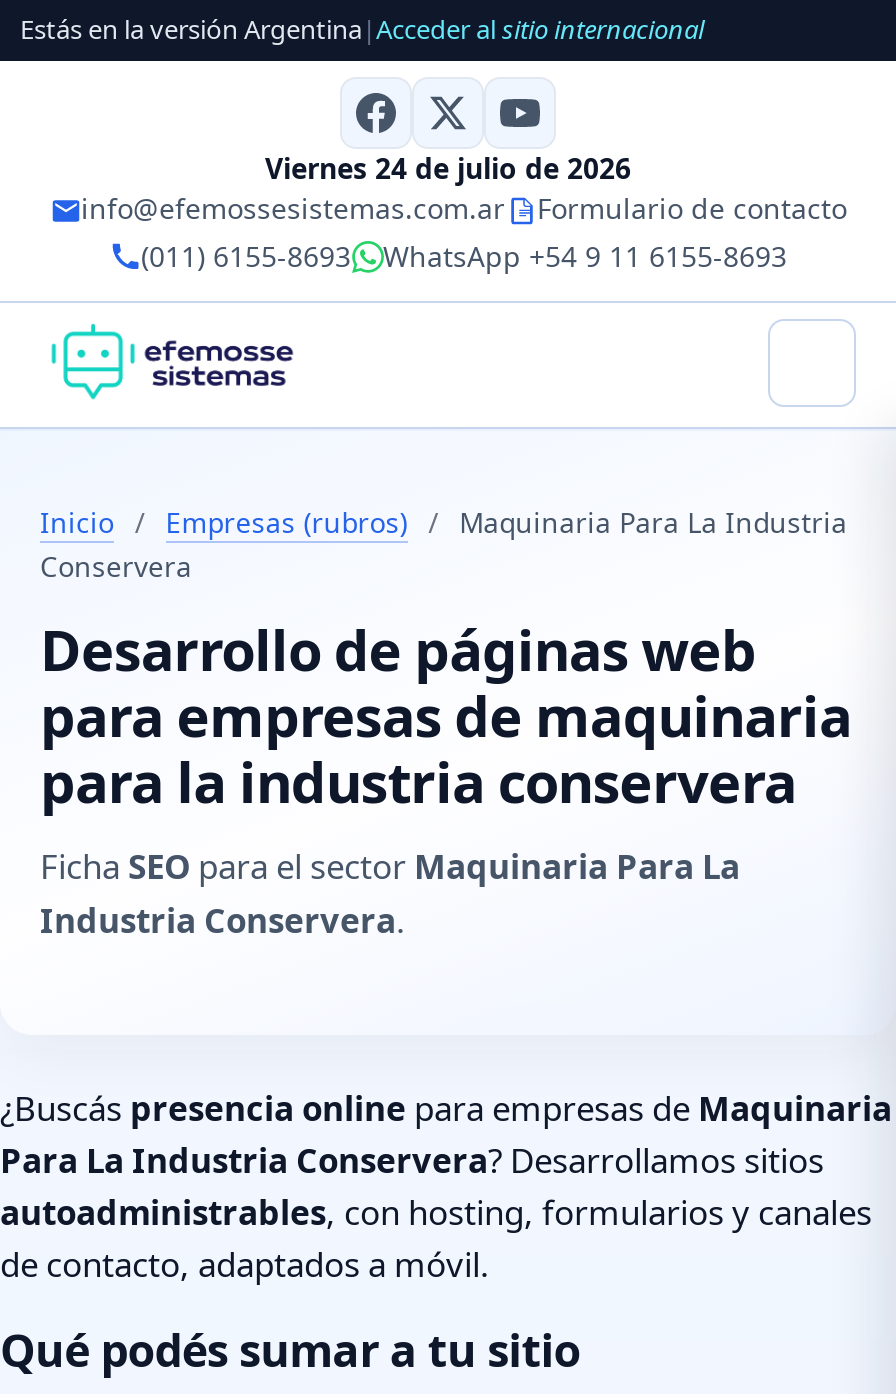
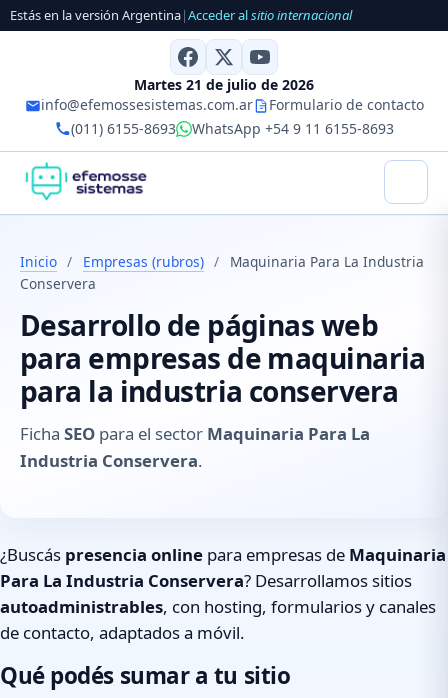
[265,149,631,187] Viernes 24 de julio de 2026 -> [134,75,314,94] Martes 21 de julio de 2026

